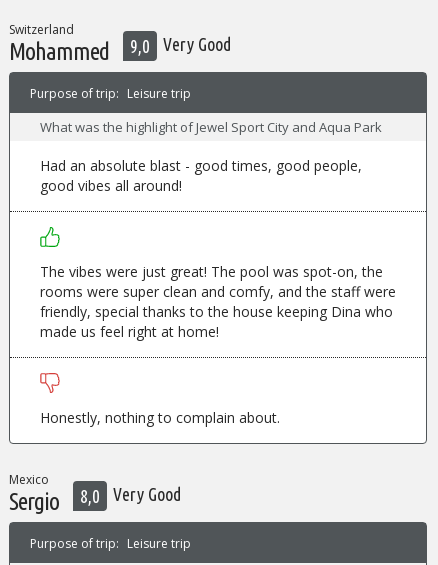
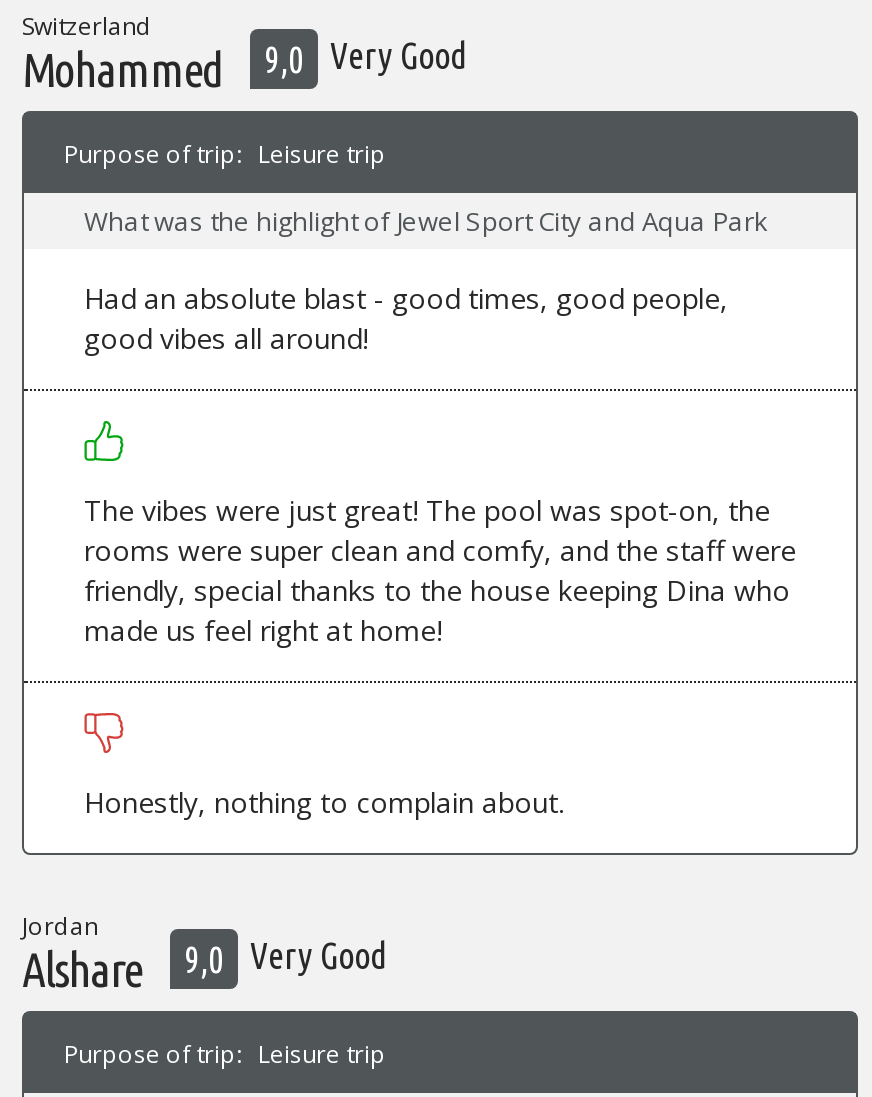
[9,471,100,515] Mexico | Sergio | 8,0 -> [22,909,224,997] Jordan | Alshare | 9,0

